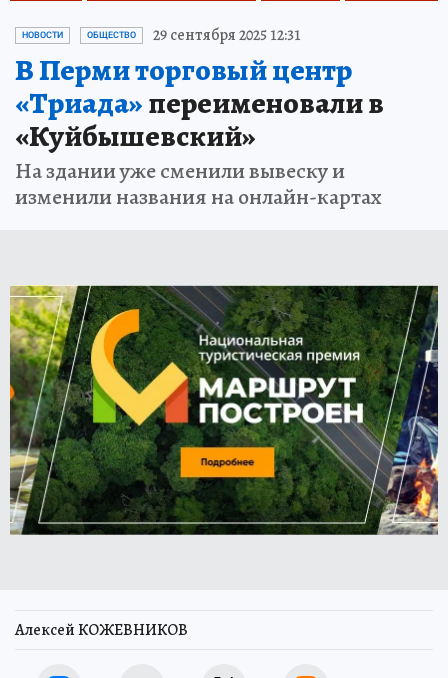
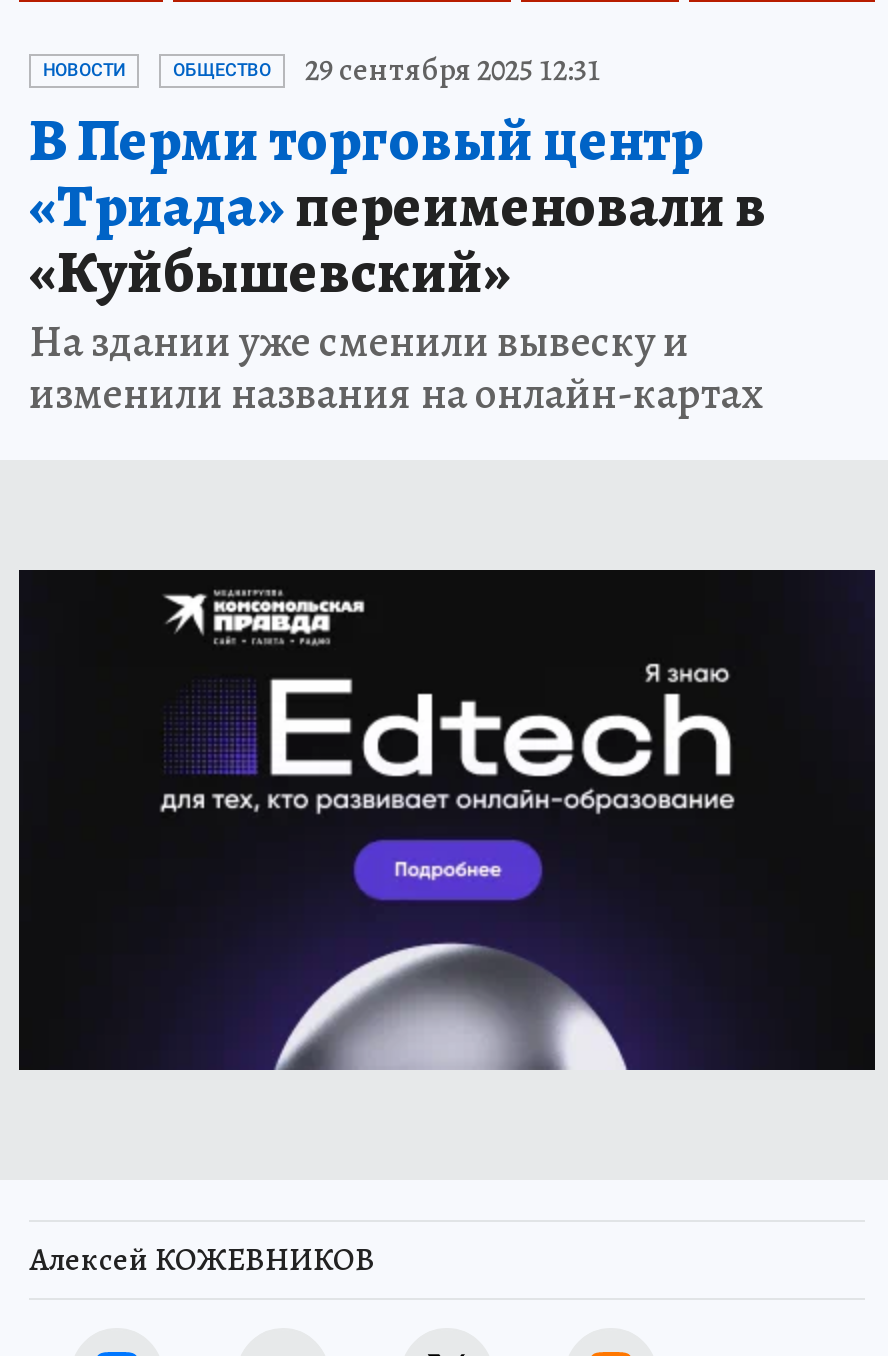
[9,285,439,536] [image] -> [17,568,877,1070] [image]

